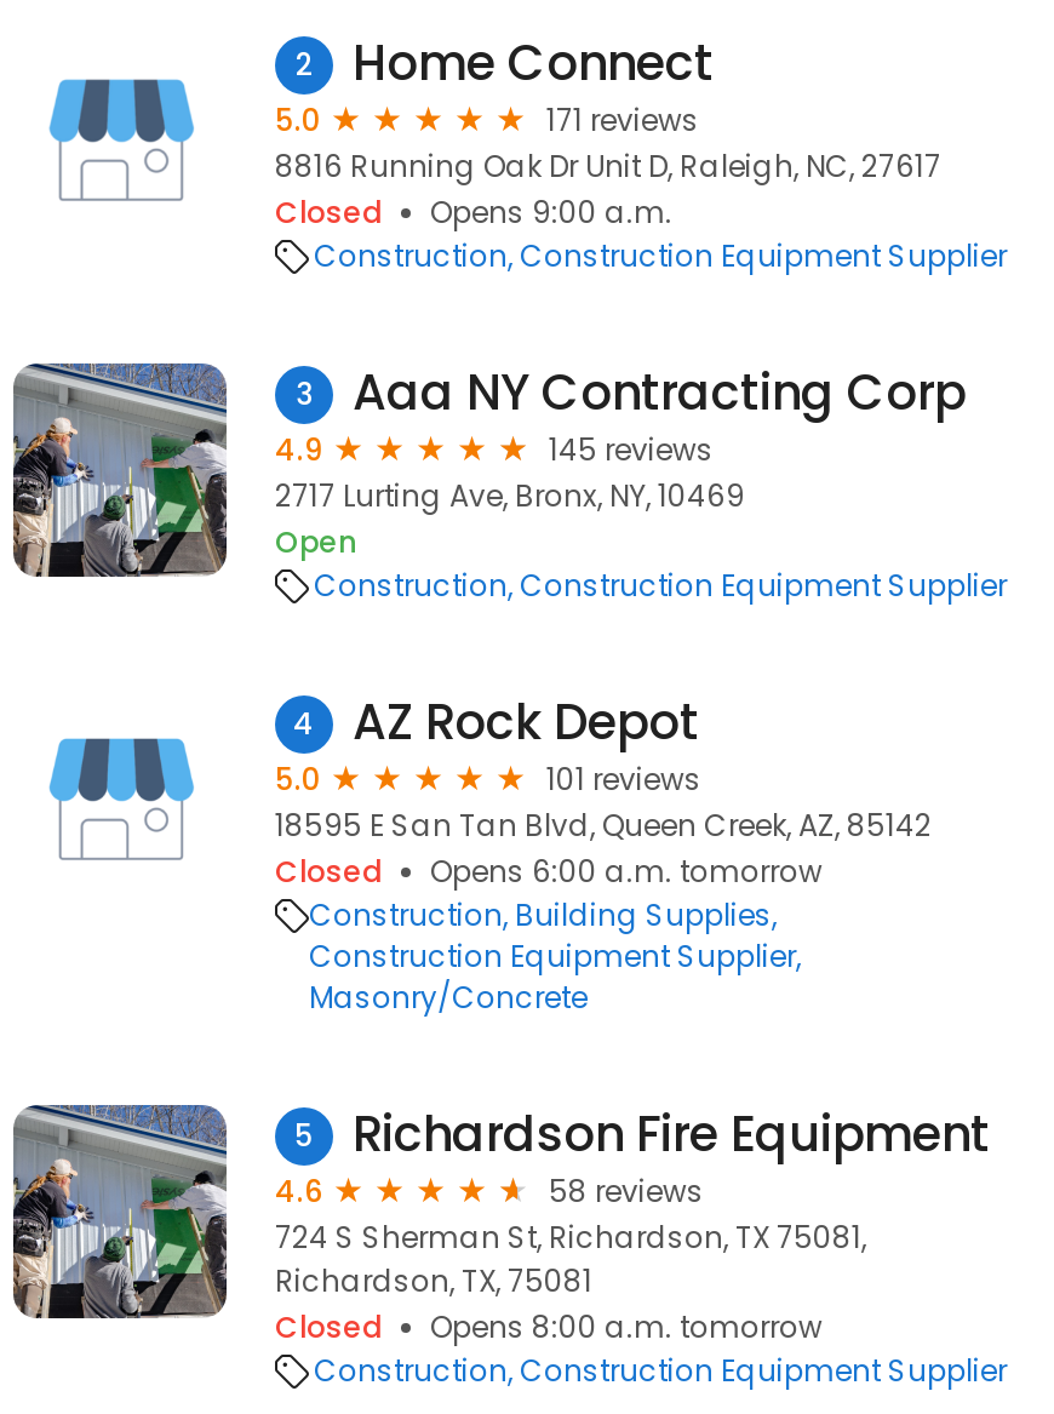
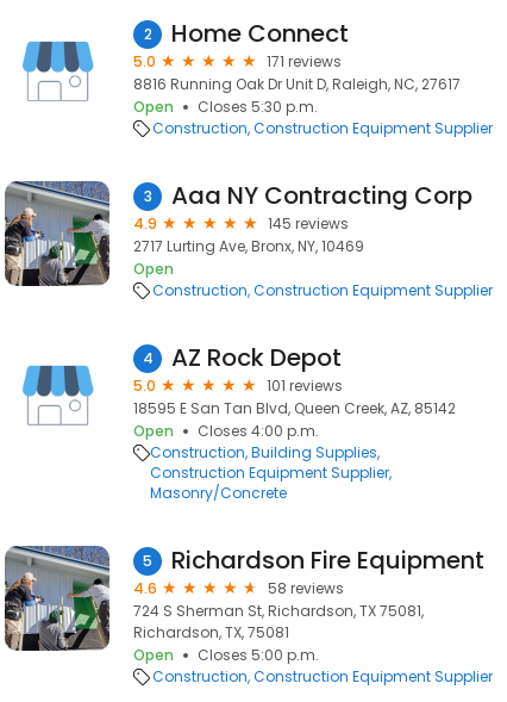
[275,191,672,233] Closed | Opens 9:00 a.m. -> [133,97,318,117] Open | Closes 5:30 p.m.
[275,851,823,892] Closed | Opens 6:00 a.m. tomorrow -> [133,421,319,441] Open | Closes 4:00 p.m.
[275,1306,823,1347] Closed | Opens 8:00 a.m. tomorrow -> [133,645,319,665] Open | Closes 5:00 p.m.

